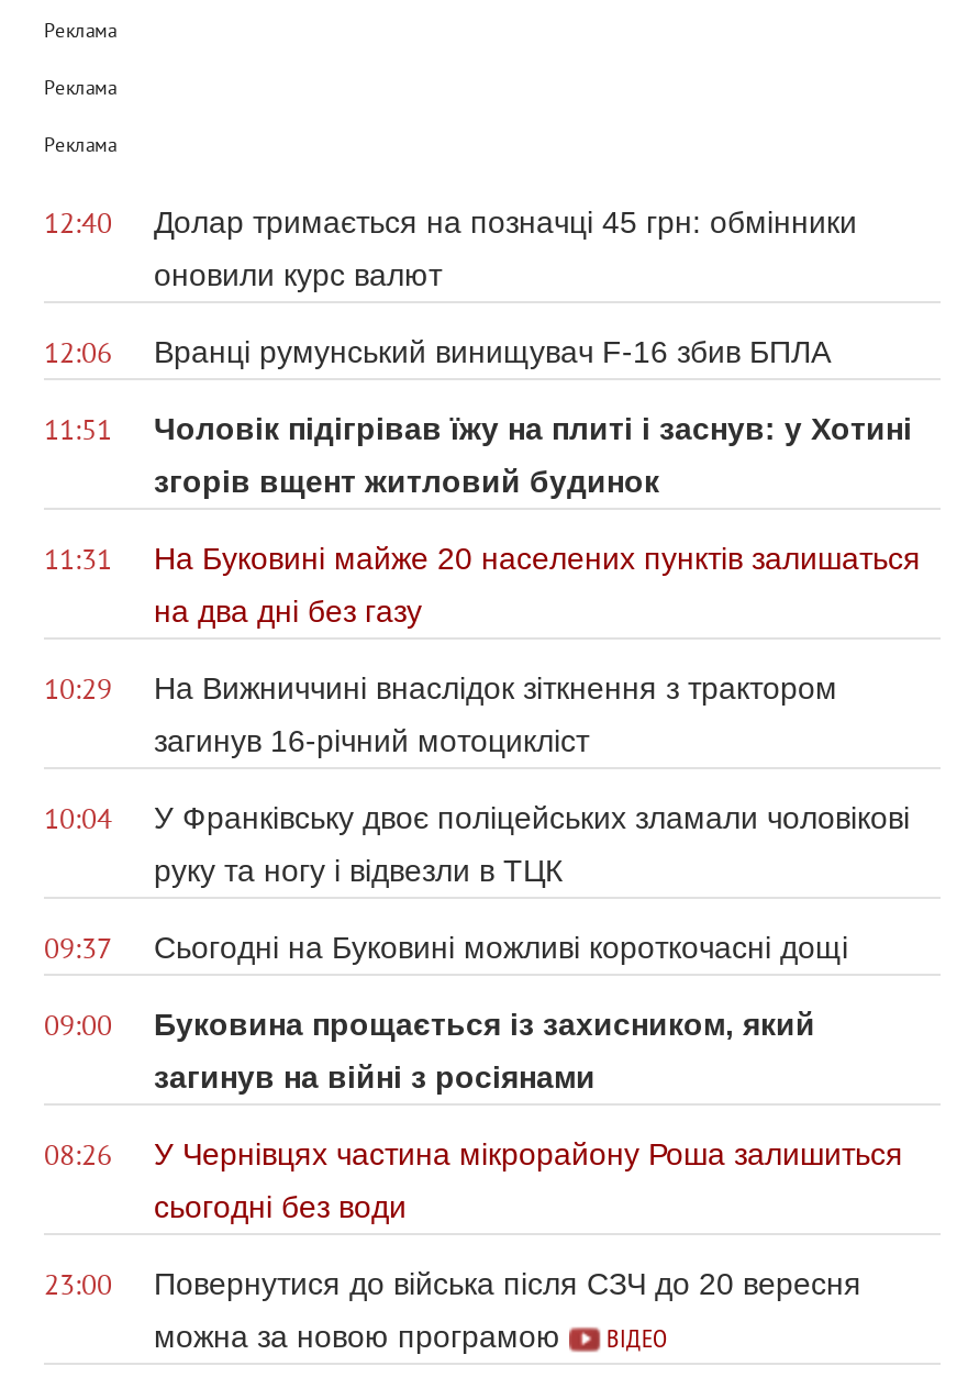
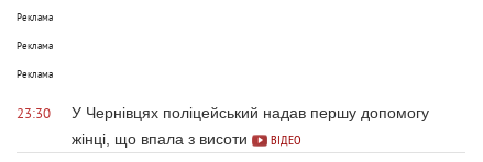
[44,203,921,1353] 12:40 | Долар тримається на позначці 45 грн: обмінники | оновили курс валют | 12:06 | Вранці румунський винищувач F-16 збив БПЛА | 11:51 | Чоловік підігрівав їжу на плиті і заснув: у Хотині | згорів вщент житловий будинок | 11:31 | На Буковині майже 20 населених пунктів залишаться | на два дні без газу | 10:29 | На Вижниччині внаслідок зіткнення з трактором | загинув 16-річний мотоцикліст | 10:04 | У Франківську двоє поліцейських зламали чоловікові | руку та ногу і відвезли в ТЦК | 09:37 | Сьогодні на Буковині можливі короткочасні дощі | 09:00 | Буковина прощається із захисником, який | загинув на війні з росіянами | 08:26 | У Чернівцях частина мікрорайону Роша залишиться | сьогодні без води | 23:00 | Повернутися до війська після СЗЧ до 20 вересня | можна за новою програмою -> [17,104,429,148] 23:30 | У Чернівцях поліцейський надав першу допомогу | жінці, що впала з висоти

